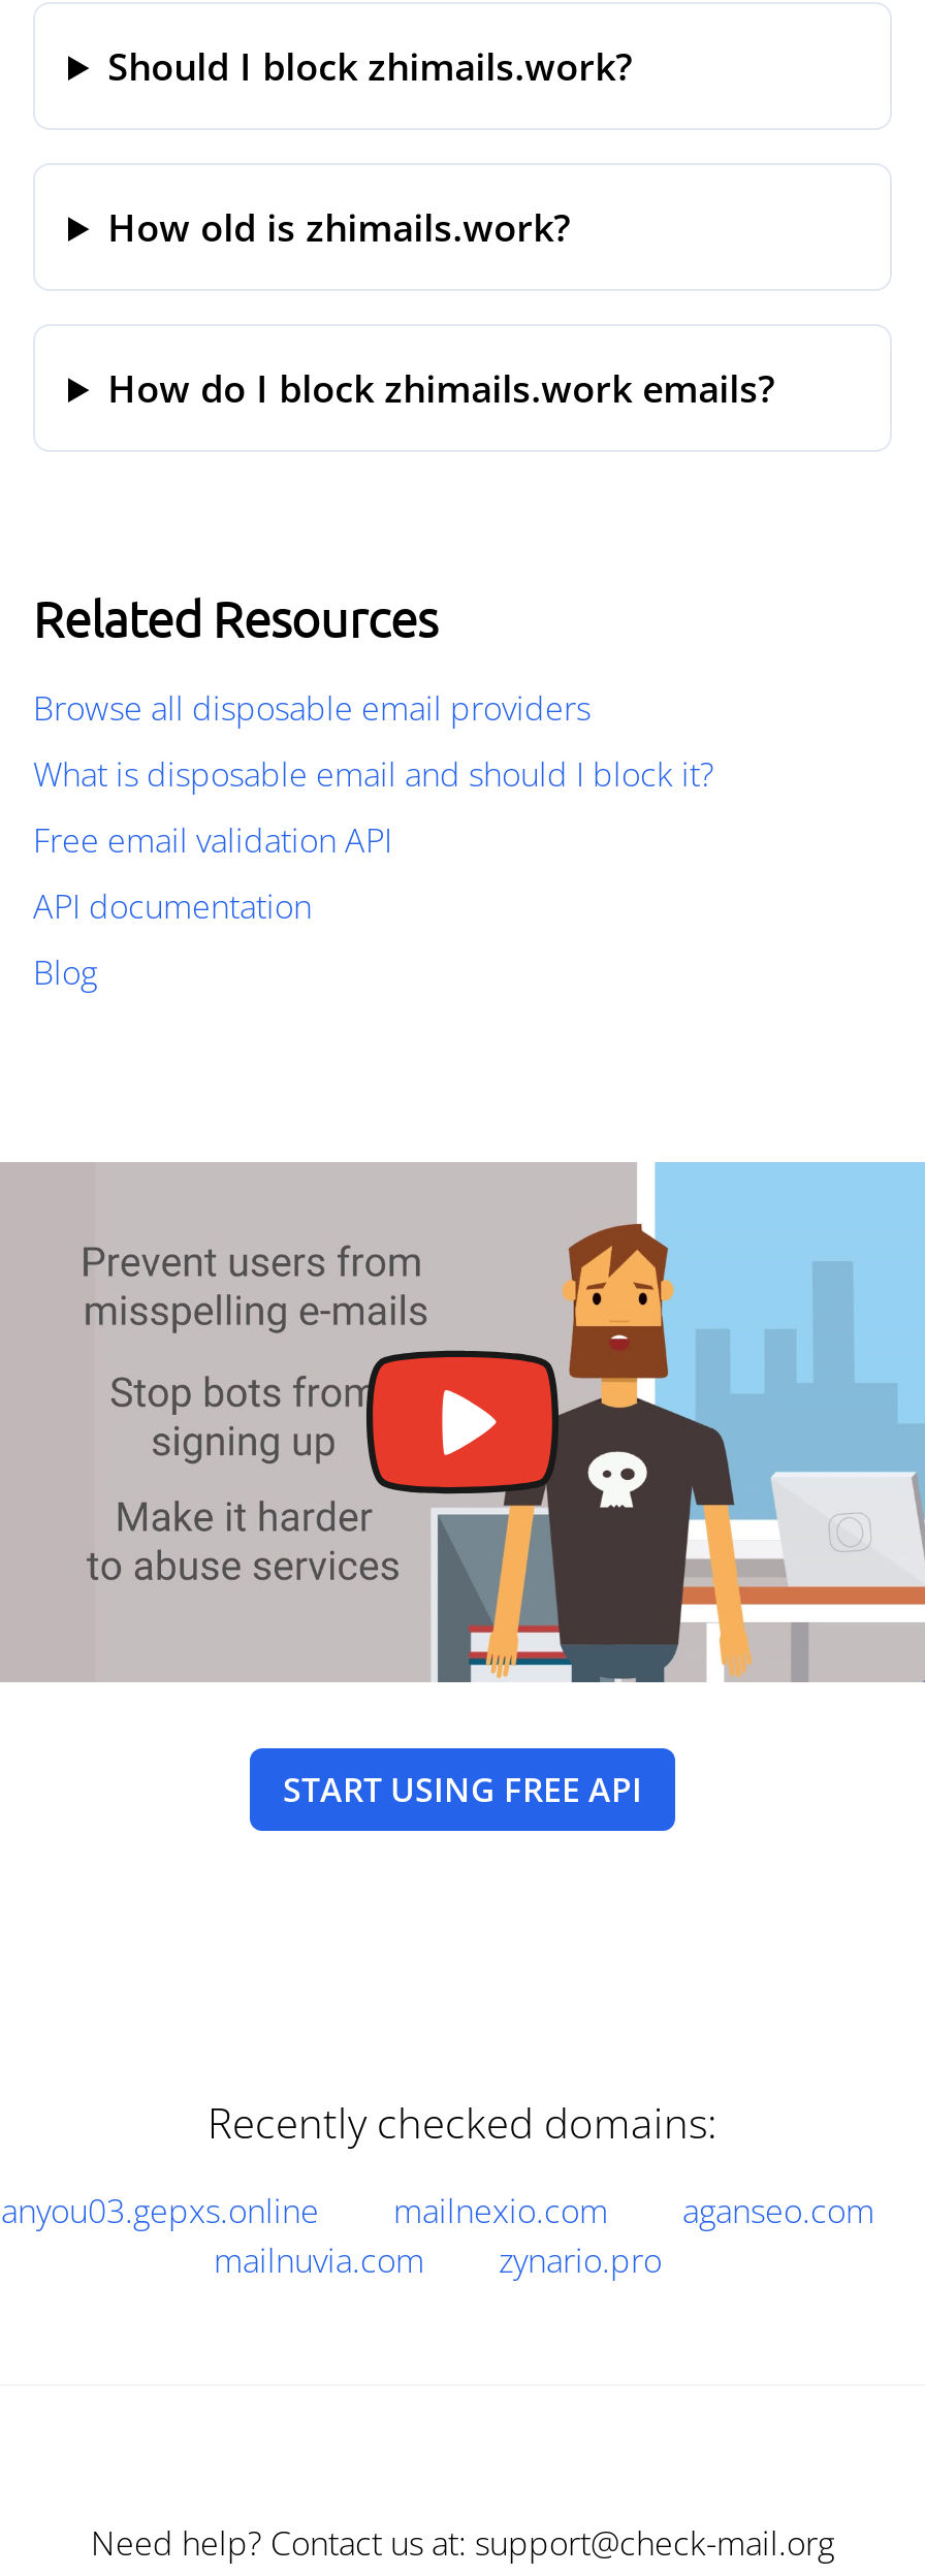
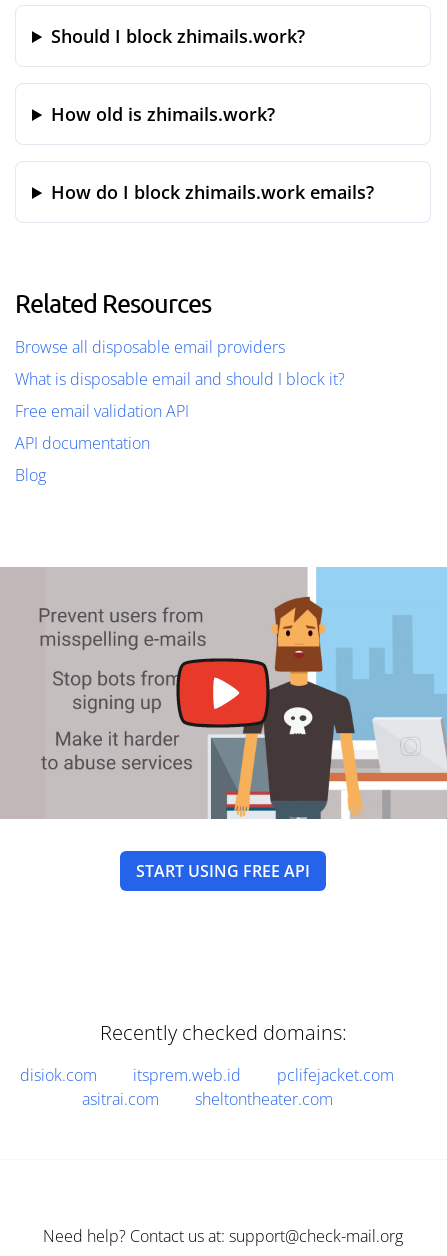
[1,2188,874,2283] anyou03.gepxs.online | mailnexio.com | aganseo.com | mailnuvia.com | zynario.pro -> [20,1064,394,1110] disiok.com | itsprem.web.id | pclifejacket.com | asitrai.com | sheltontheater.com

